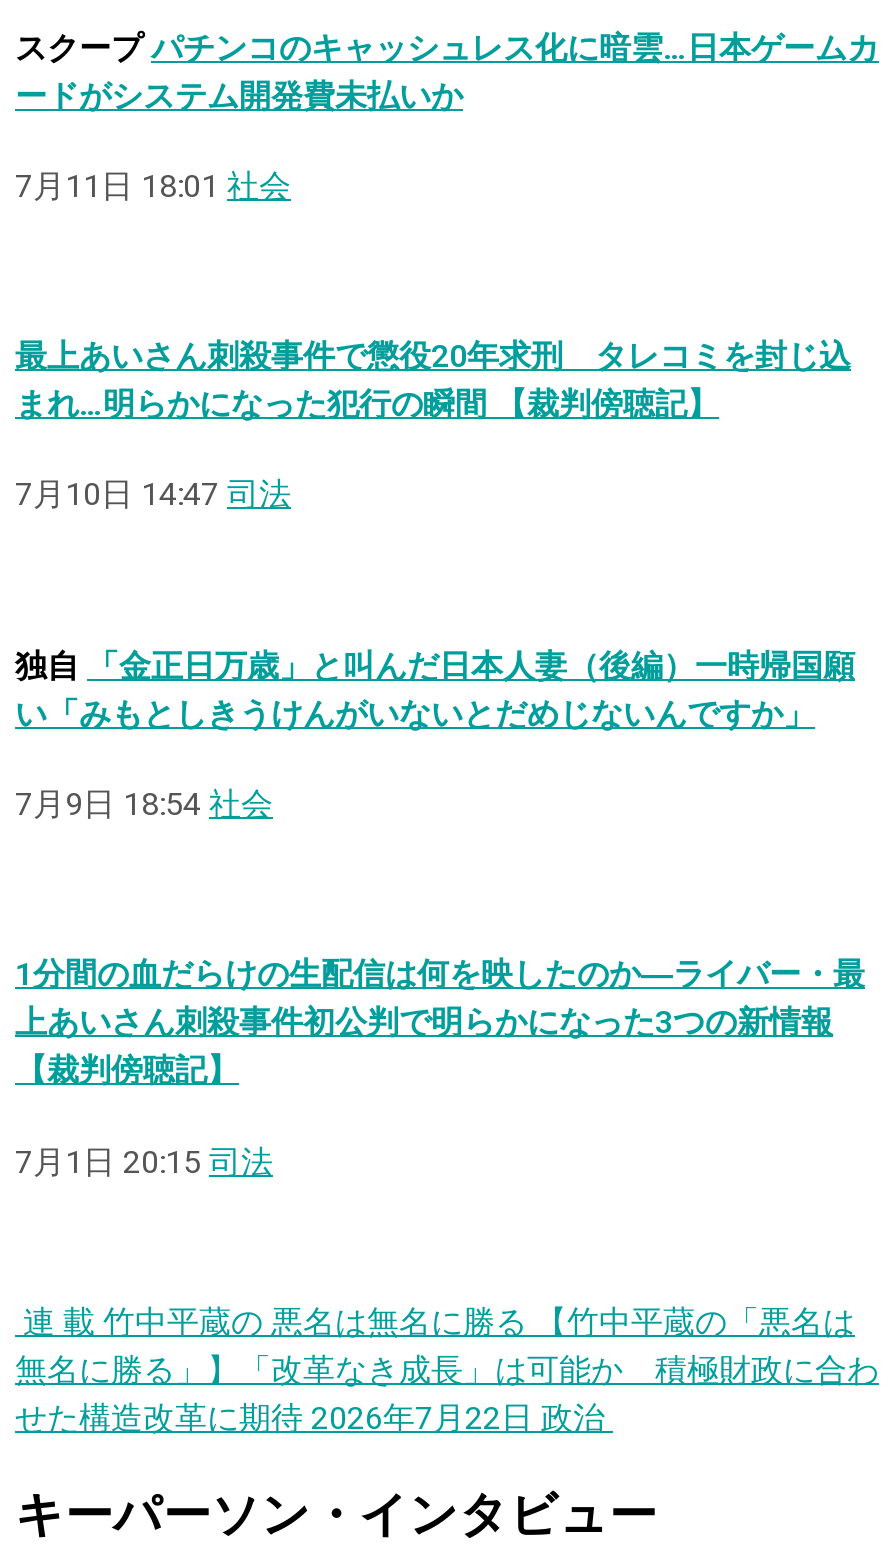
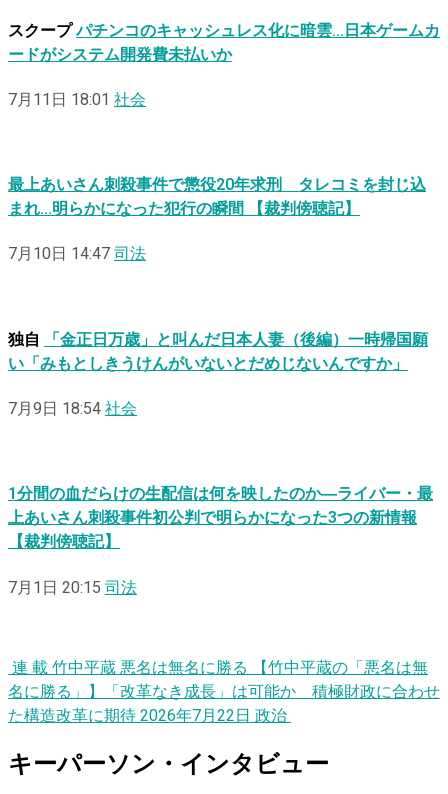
[15,1298,879,1442] 連 載 竹中平蔵の 悪名は無名に勝る 【竹中平蔵の「悪名は | 無名に勝る」】「改革なき成長」は可能か 積極財政に合わ | せた構造改革に期待 2026年7月22日 政治 -> [8,655,440,727] 連 載 竹中平蔵 悪名は無名に勝る 【竹中平蔵の「悪名は無 | 名に勝る」】「改革なき成長」は可能か 積極財政に合わせ | た構造改革に期待 2026年7月22日 政治

